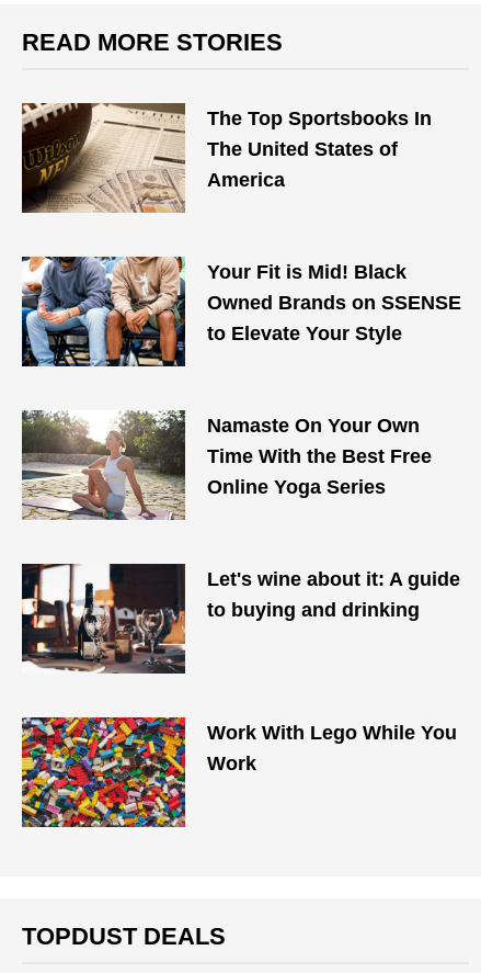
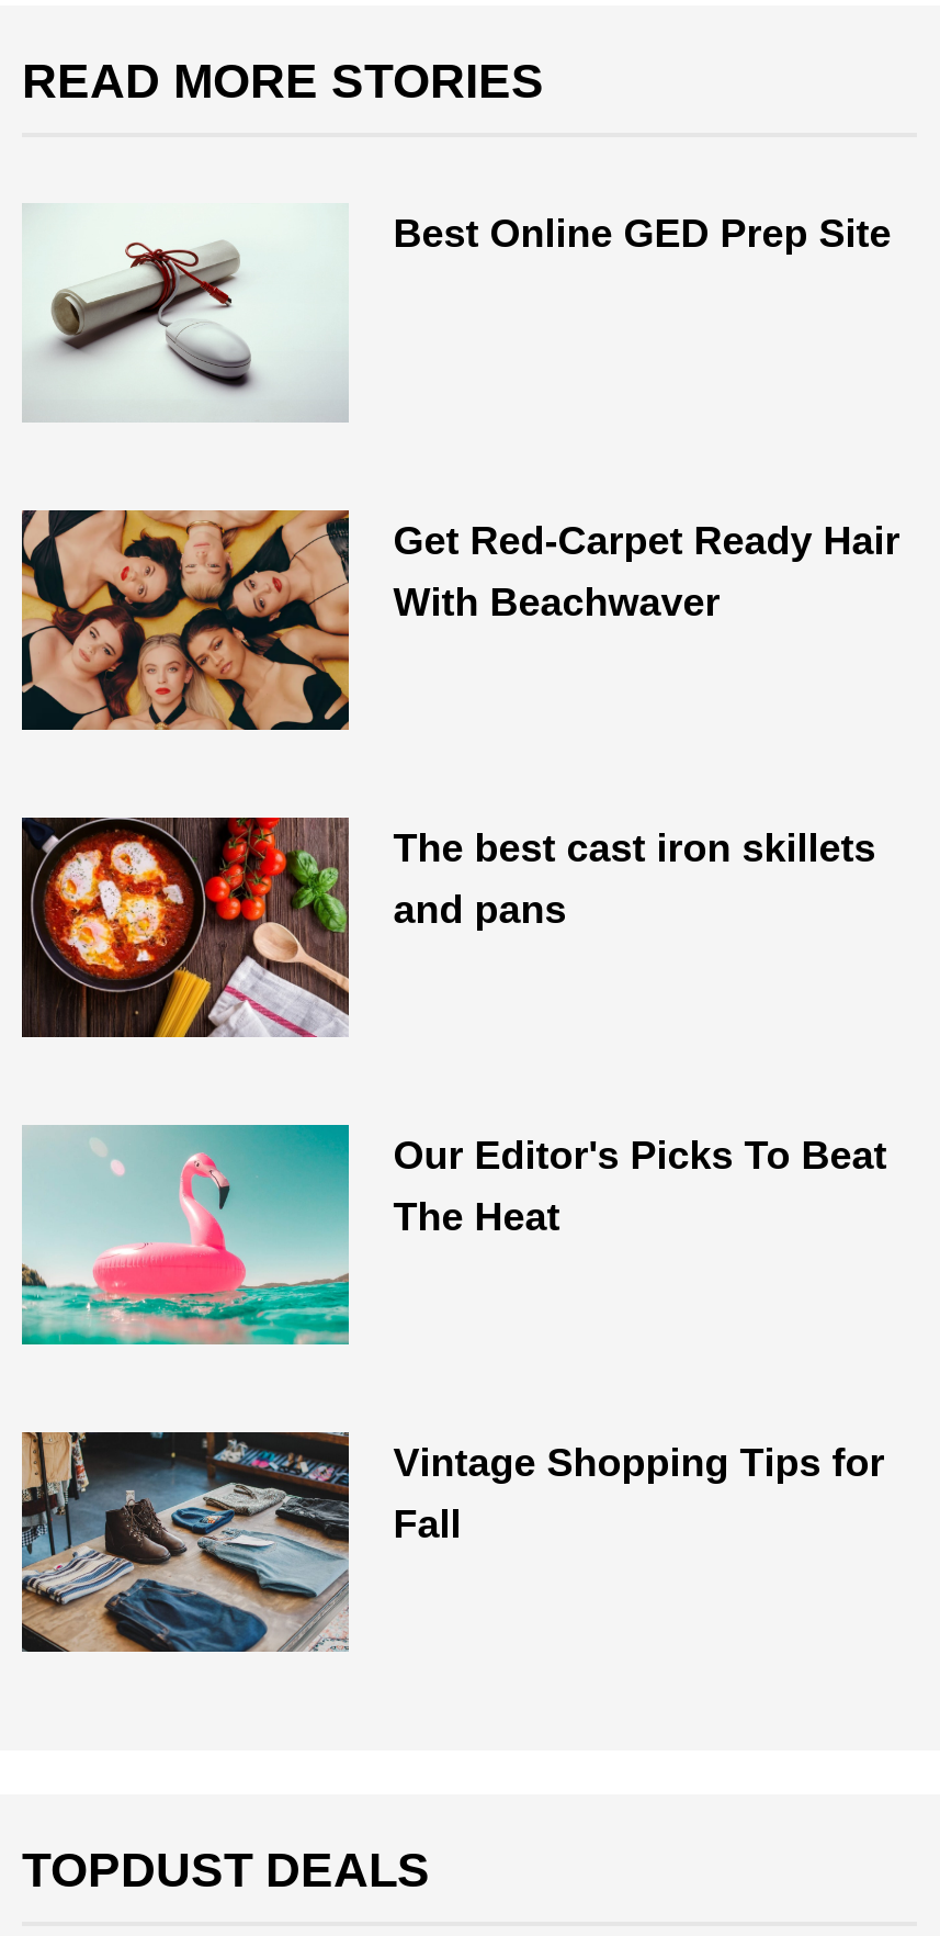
[21,102,432,214] [image] | The Top Sportsbooks In | The United States of | America -> [22,203,891,423] [image] | Best Online GED Prep Site
[21,256,461,367] [image] | Your Fit is Mid! Black | Owned Brands on SSENSE | to Elevate Your Style -> [20,508,900,732] [image] | Get Red-Carpet Ready Hair | With Beachwaver
[21,410,432,520] [image] | Namaste On Your Own | Time With the Best Free | Online Yoga Series -> [20,815,876,1039] [image] | The best cast iron skillets | and pans
[21,563,460,675] [image] | Let's wine about it: A guide | to buying and drinking -> [20,1123,887,1347] [image] | Our Editor's Picks To Beat | The Heat
[21,716,457,828] [image] | Work With Lego While You | Work -> [20,1430,884,1654] [image] | Vintage Shopping Tips for | Fall

